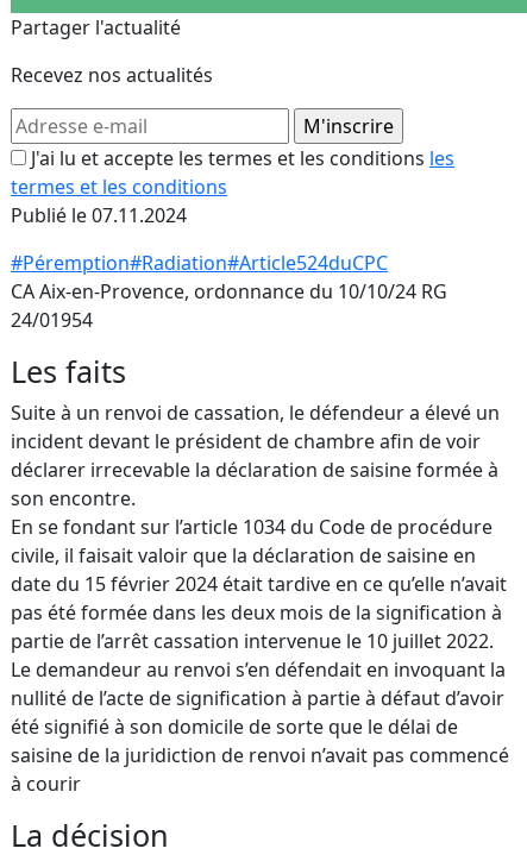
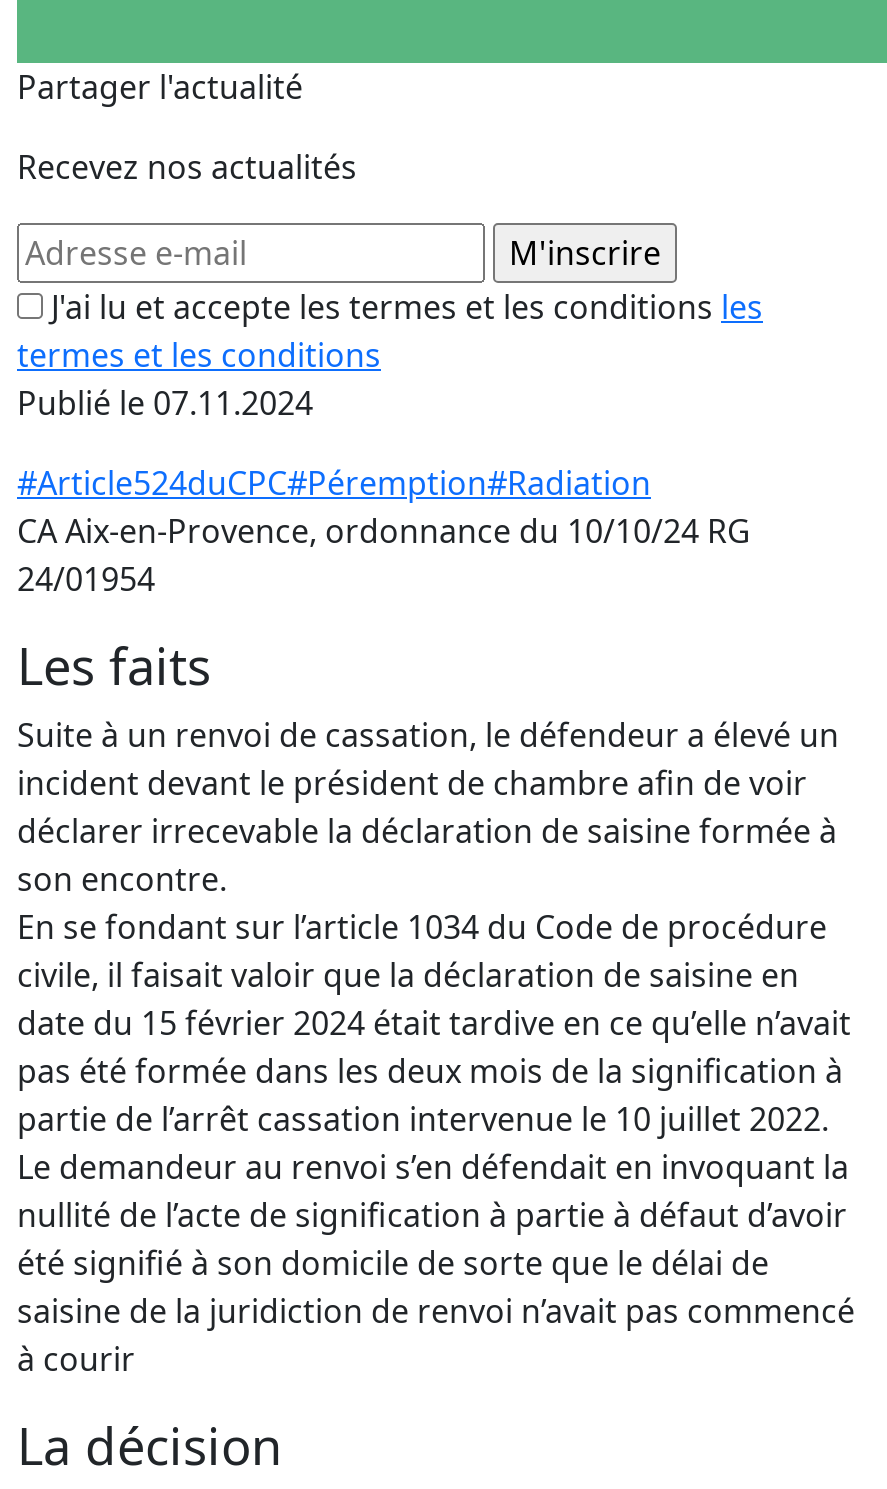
[11,250,388,276] #Péremption#Radiation#Article524duCPC -> [17,461,651,505] #Article524duCPC#Péremption#Radiation

